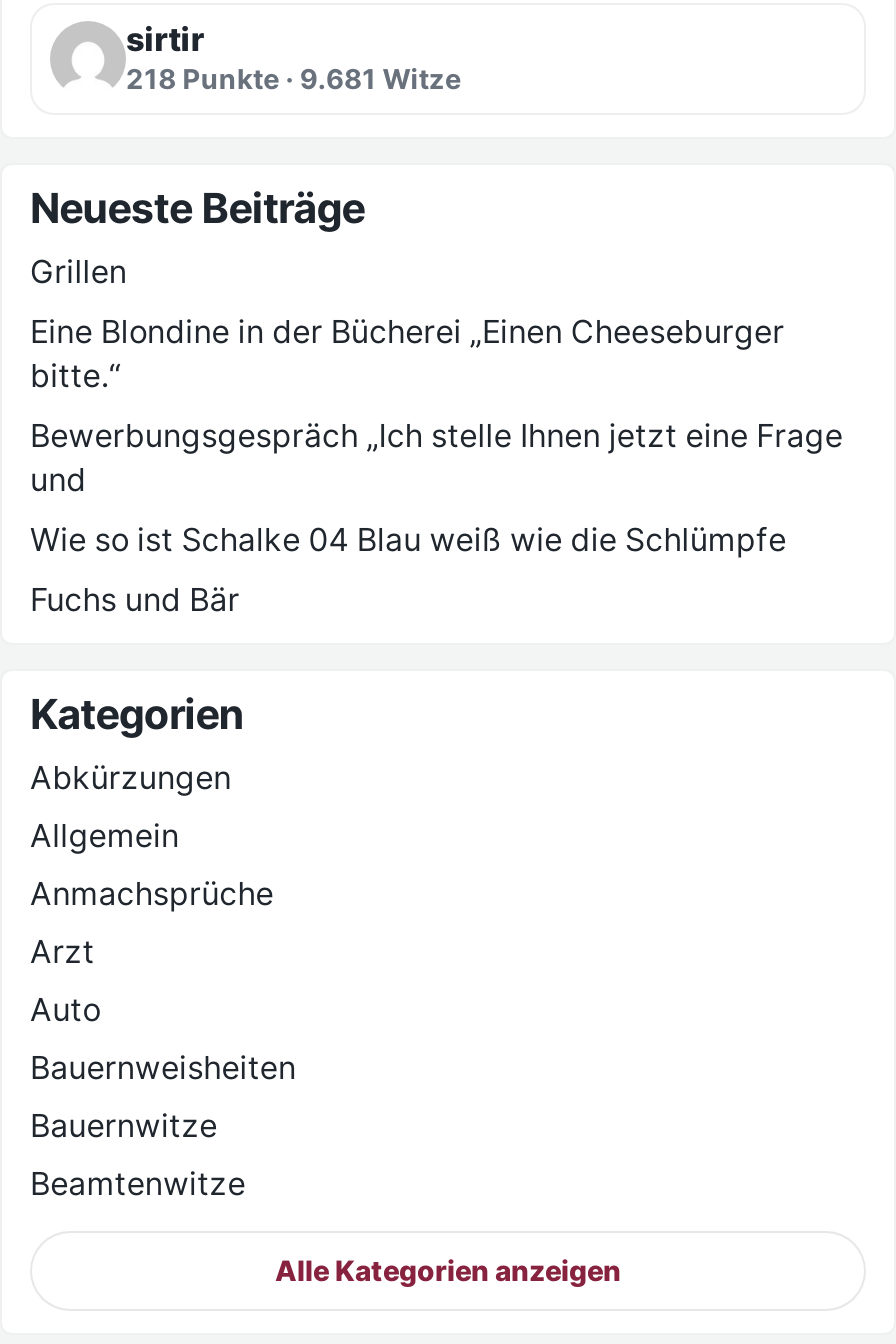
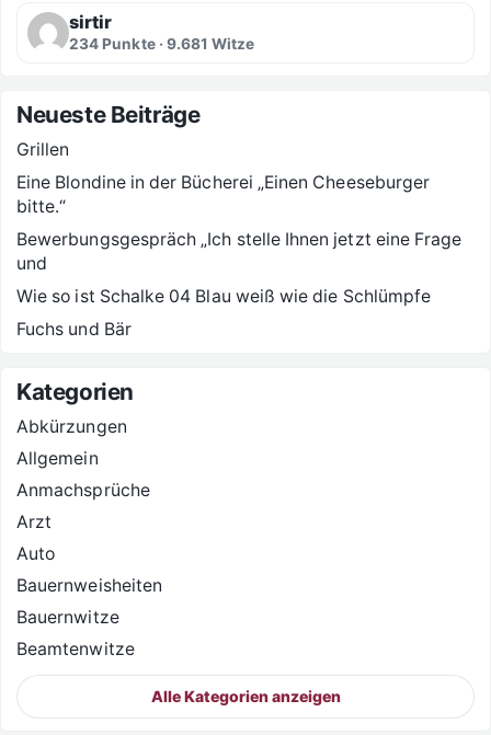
[126,63,461,95] 218 Punkte · 9.681 Witze -> [69,35,255,53] 234 Punkte · 9.681 Witze

